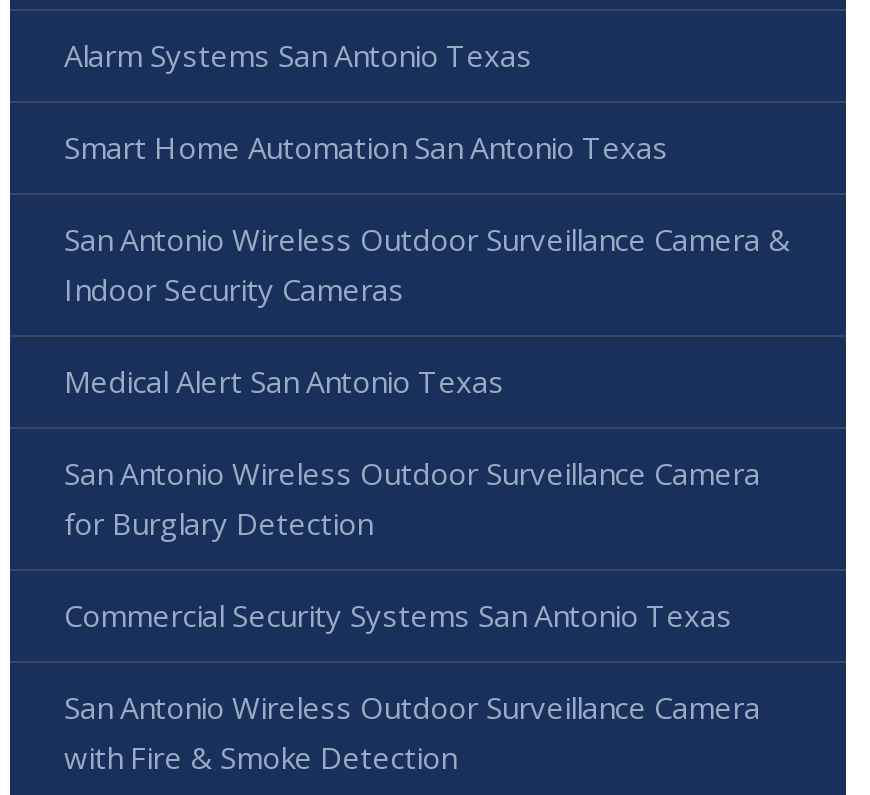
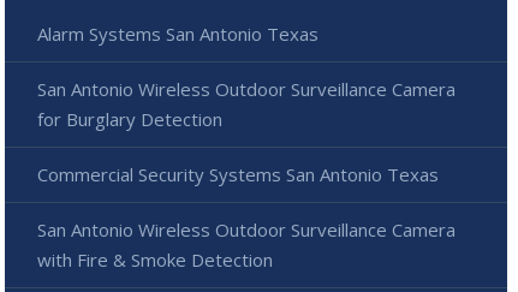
[64,127,790,401] Smart Home Automation San Antonio Texas | San Antonio Wireless Outdoor Surveillance Camera & | Indoor Security Cameras | Medical Alert San Antonio Texas -> none

